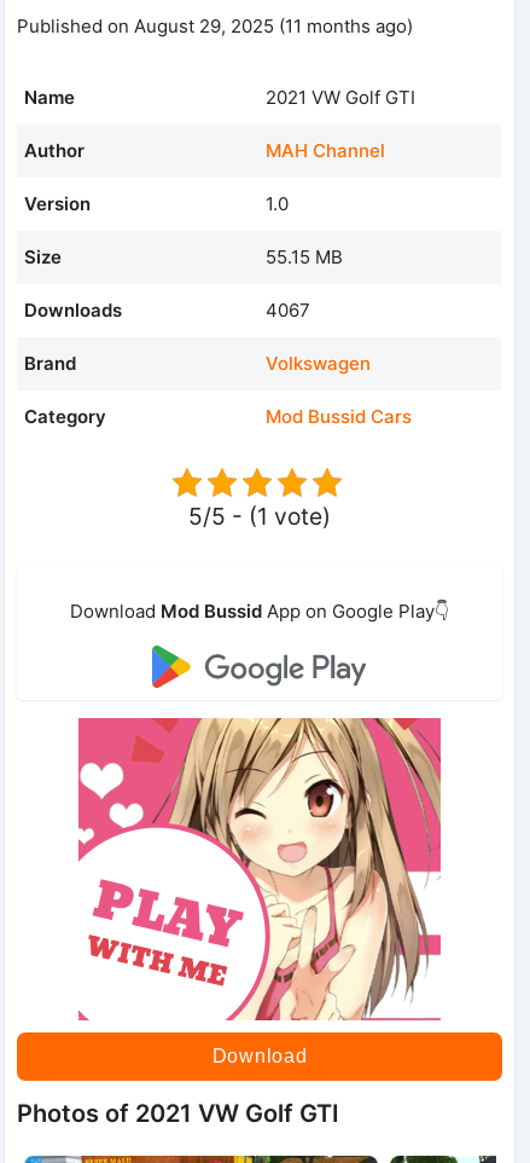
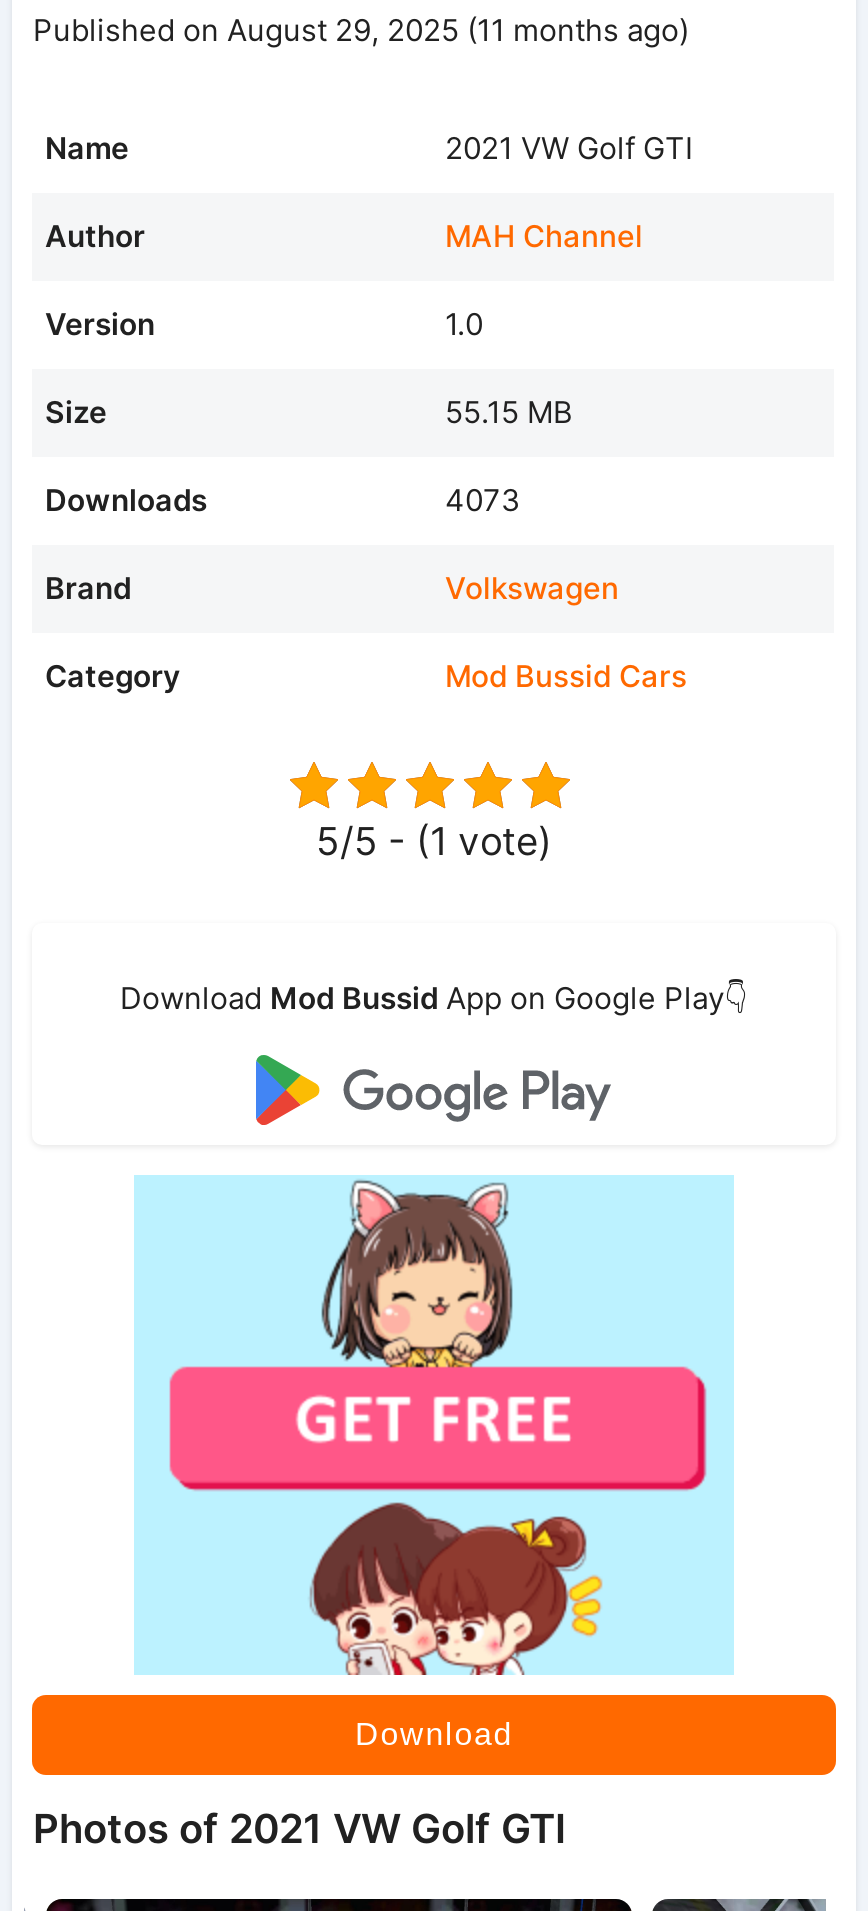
[266,298,311,321] 4067 -> [445,481,521,519] 4073
[77,717,442,1022] [image] -> [134,1175,734,1677] [image]

